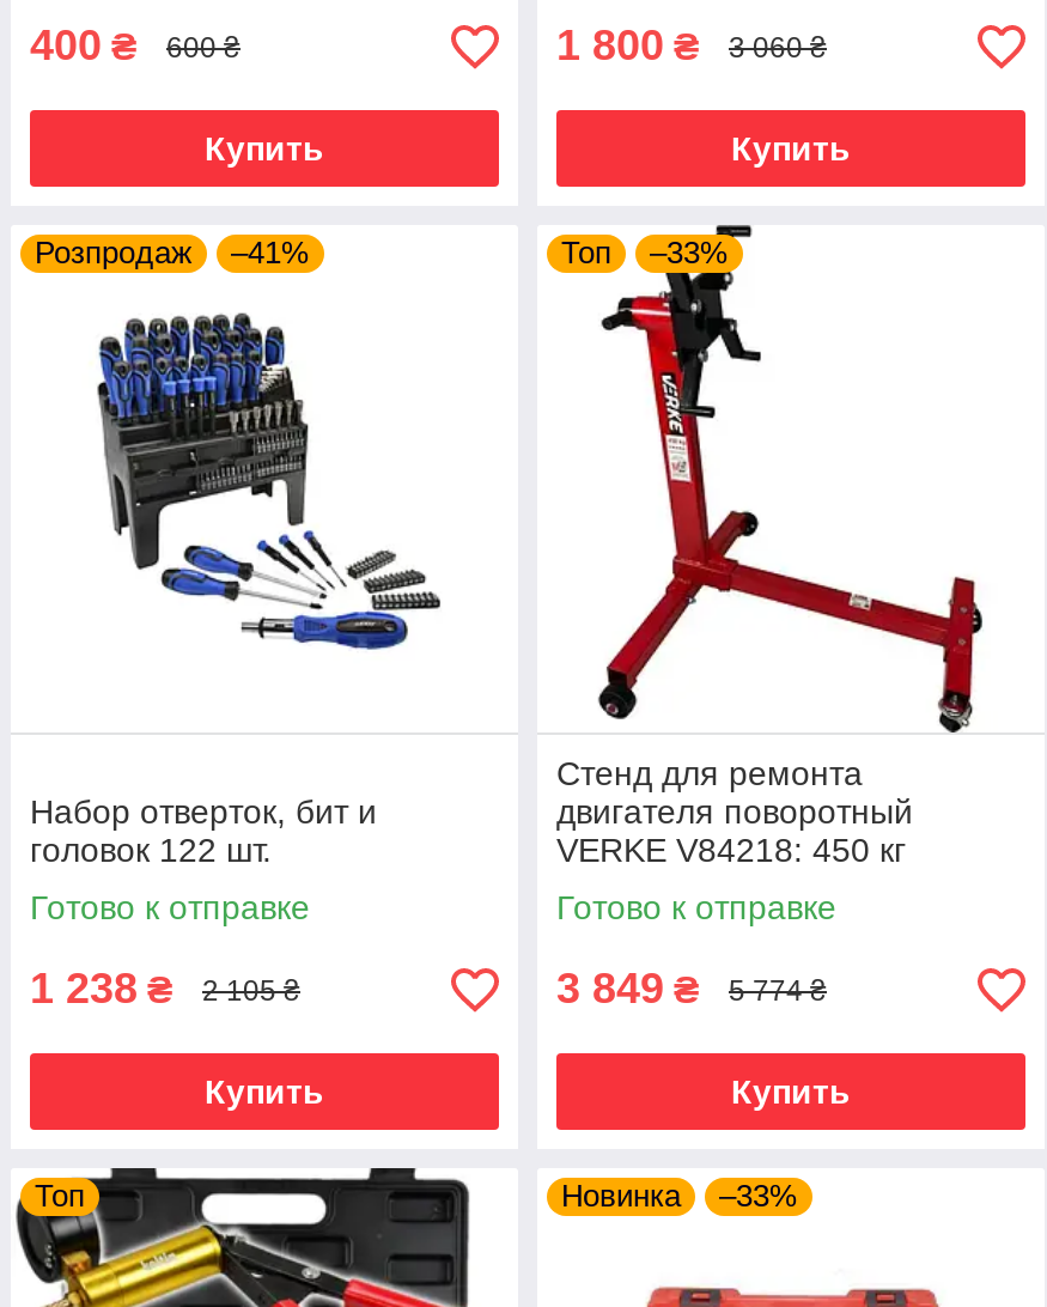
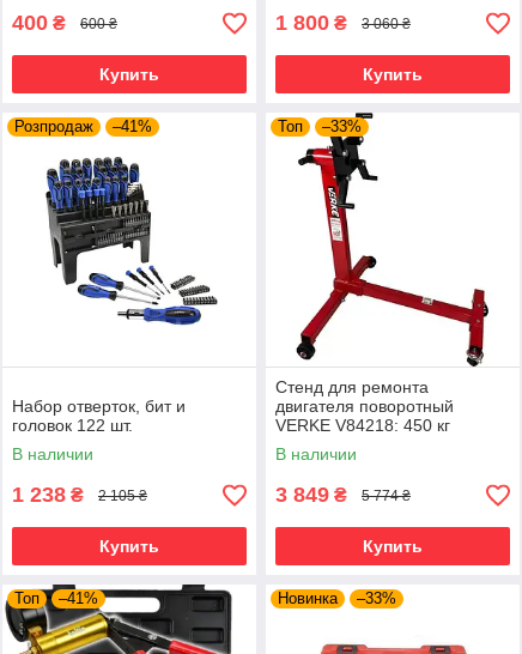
[30,889,310,927] Готово к отправке -> [12,445,93,464] В наличии
[556,889,836,927] Готово к отправке -> [275,445,357,464] В наличии
none -> [59,590,98,608] –41%

